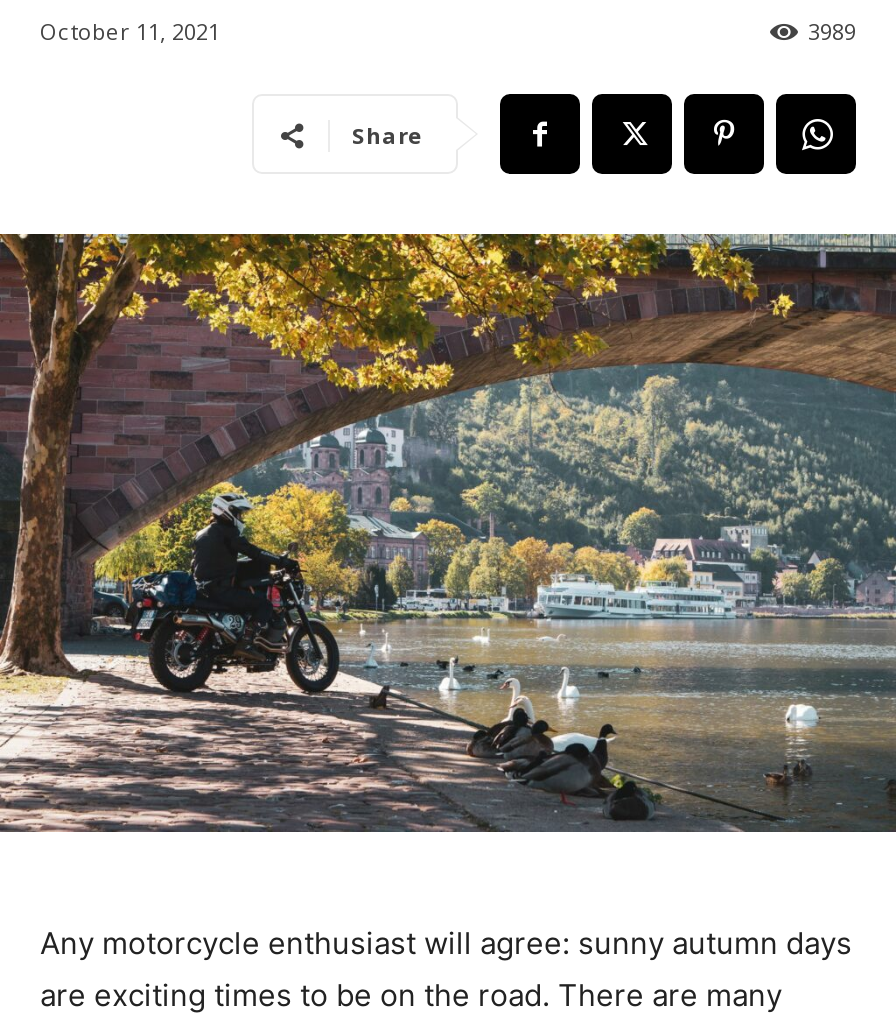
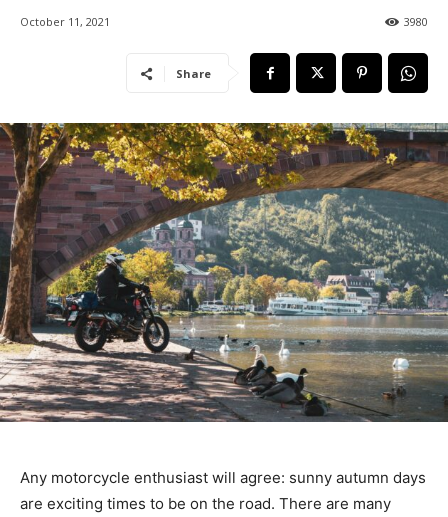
[808,16,856,46] 3989 -> [404,14,428,29] 3980

